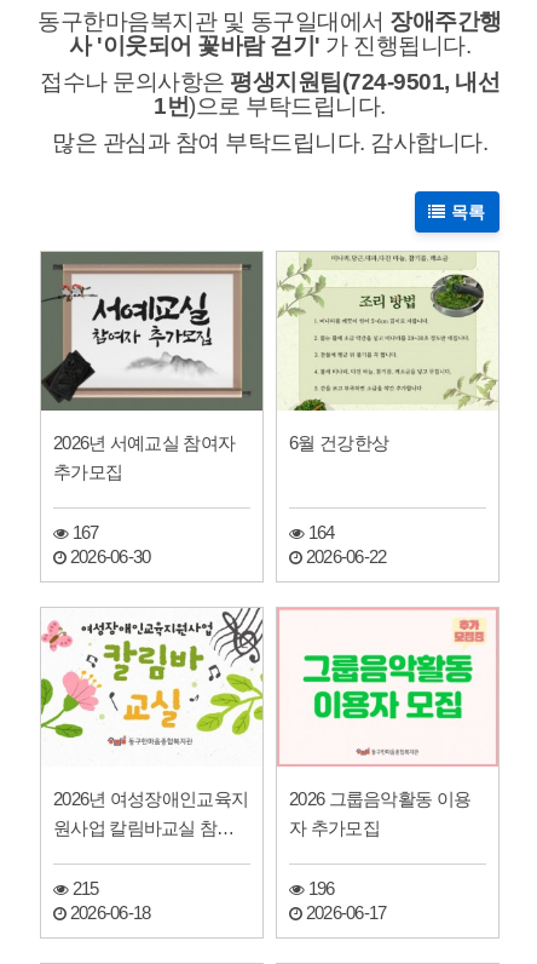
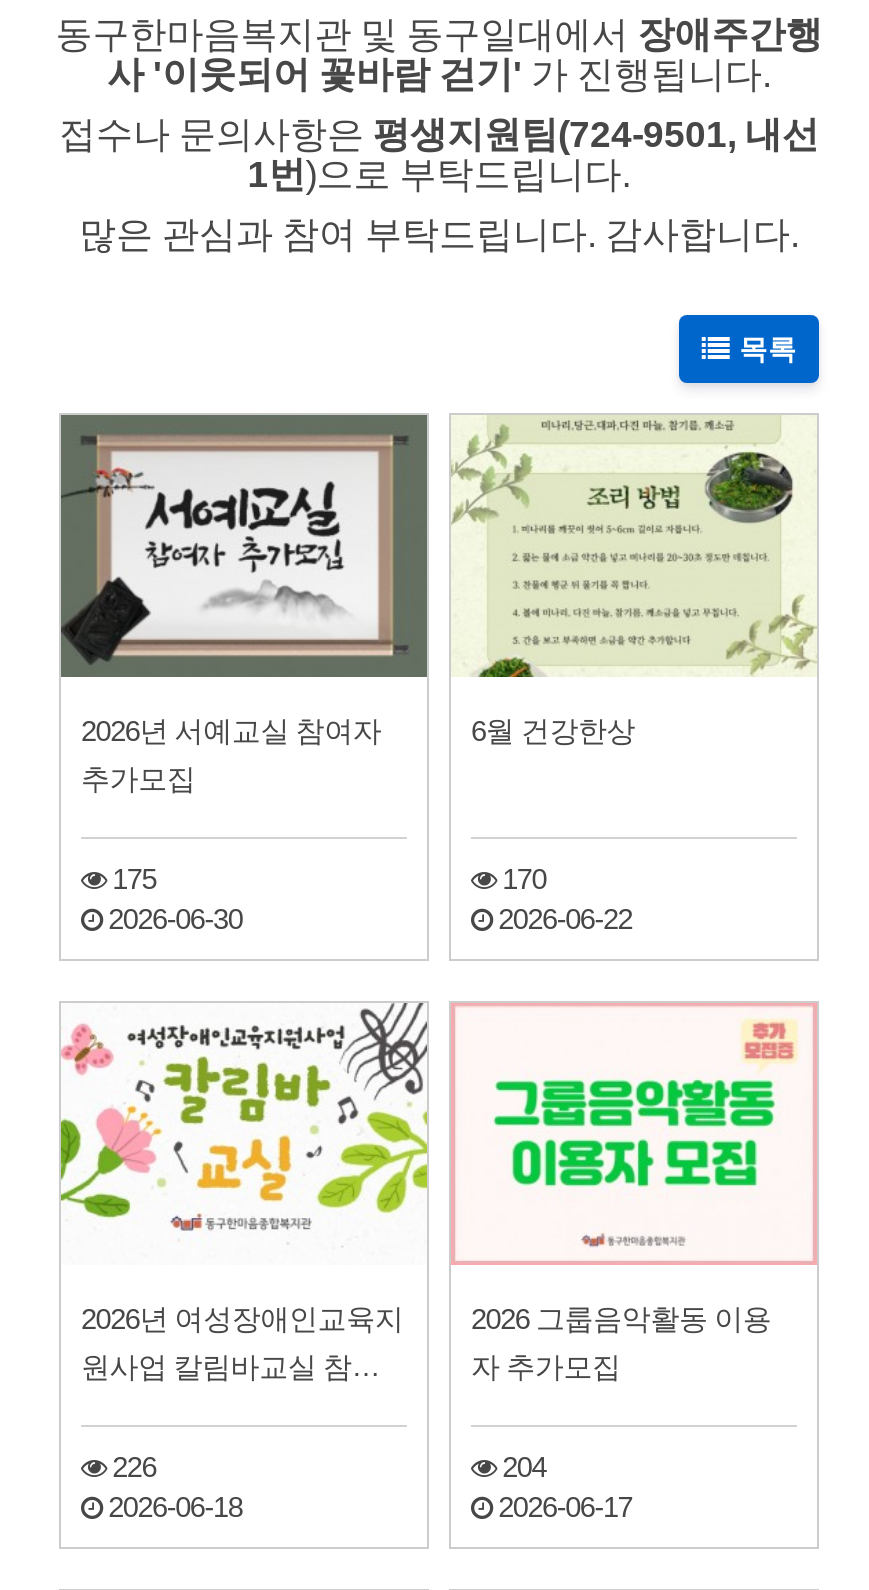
[68,523,99,542] 167 -> [106,863,156,895] 175
[304,523,334,542] 164 -> [496,863,546,895] 170
[68,879,99,898] 215 -> [106,1450,156,1482] 226
[304,879,334,898] 196 -> [496,1450,546,1482] 204

